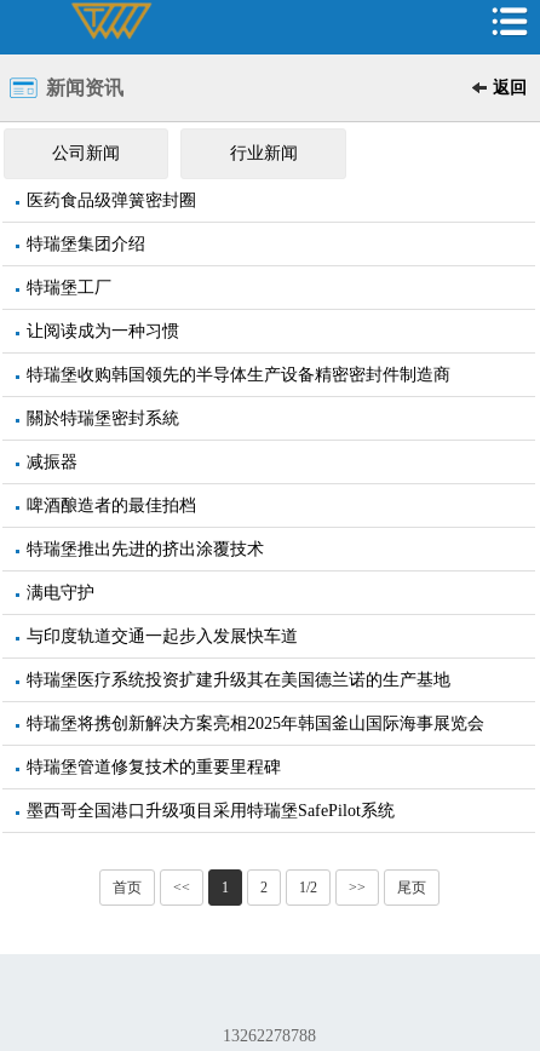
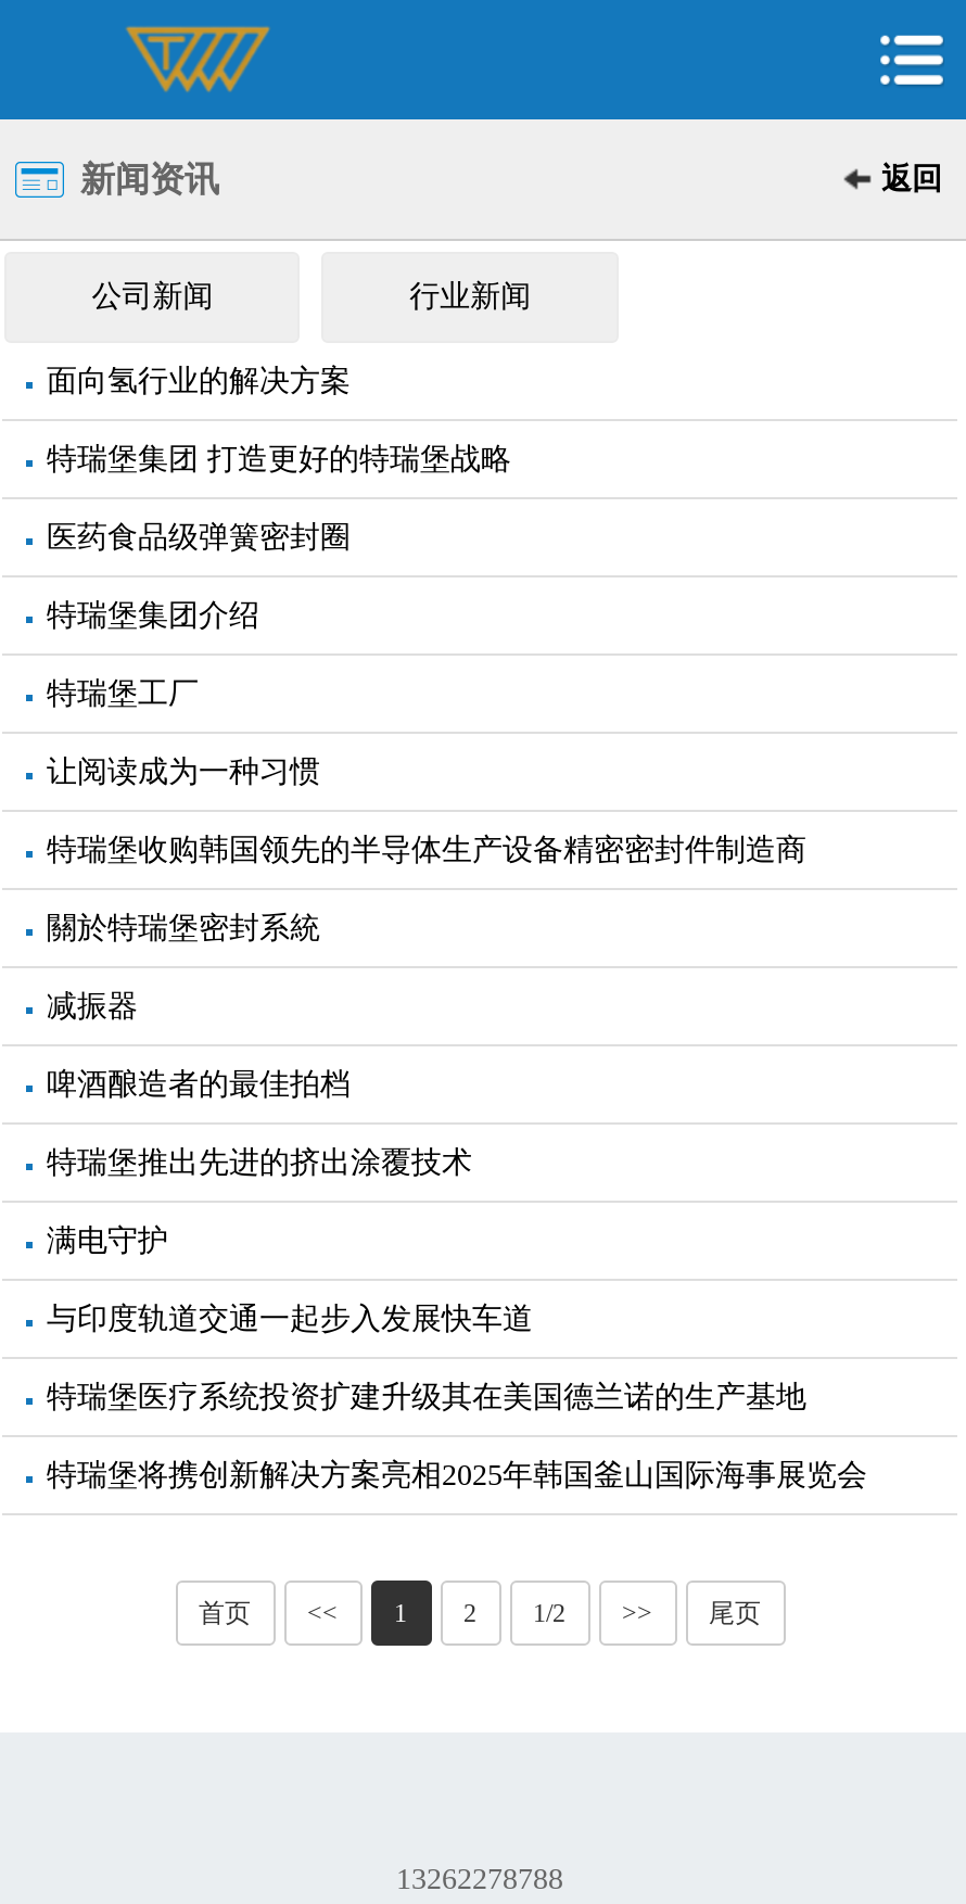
none -> [47,365,511,475] 面向氢行业的解决方案 | 特瑞堡集团 打造更好的特瑞堡战略
moved [27,191,485,733] -> [47,521,867,1492]: 医药食品级弹簧密封圈 | 特瑞堡集团介绍 | 特瑞堡工厂 | ... | 特瑞堡医疗系统投资扩建升级其在美国德兰诺的生产基地 | 特瑞堡将携创新解决方案亮相2025年韩国釜山国际海事展览会
[27,758,395,820] 特瑞堡管道修复技术的重要里程碑 | 墨西哥全国港口升级项目采用特瑞堡SafePilot系统 -> none

